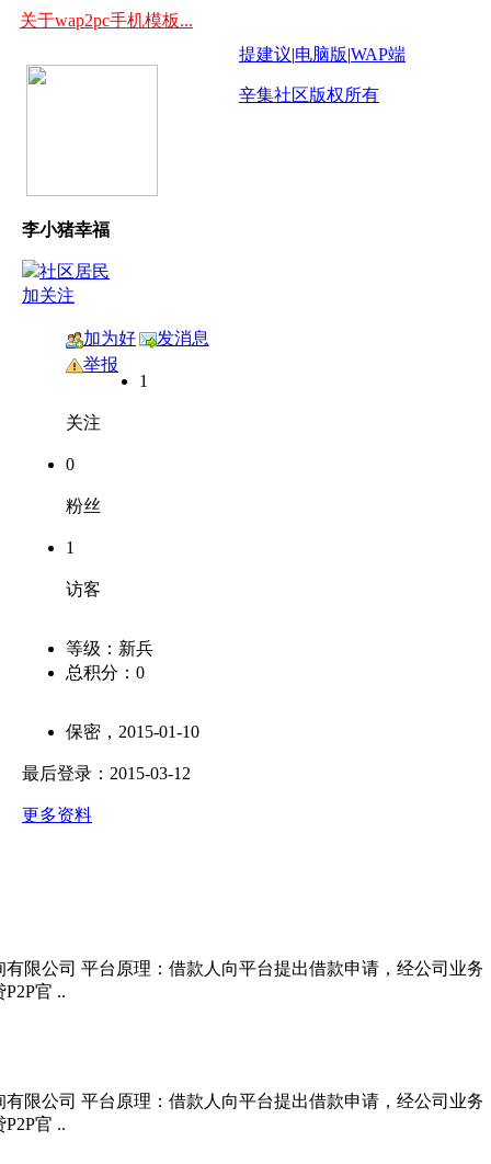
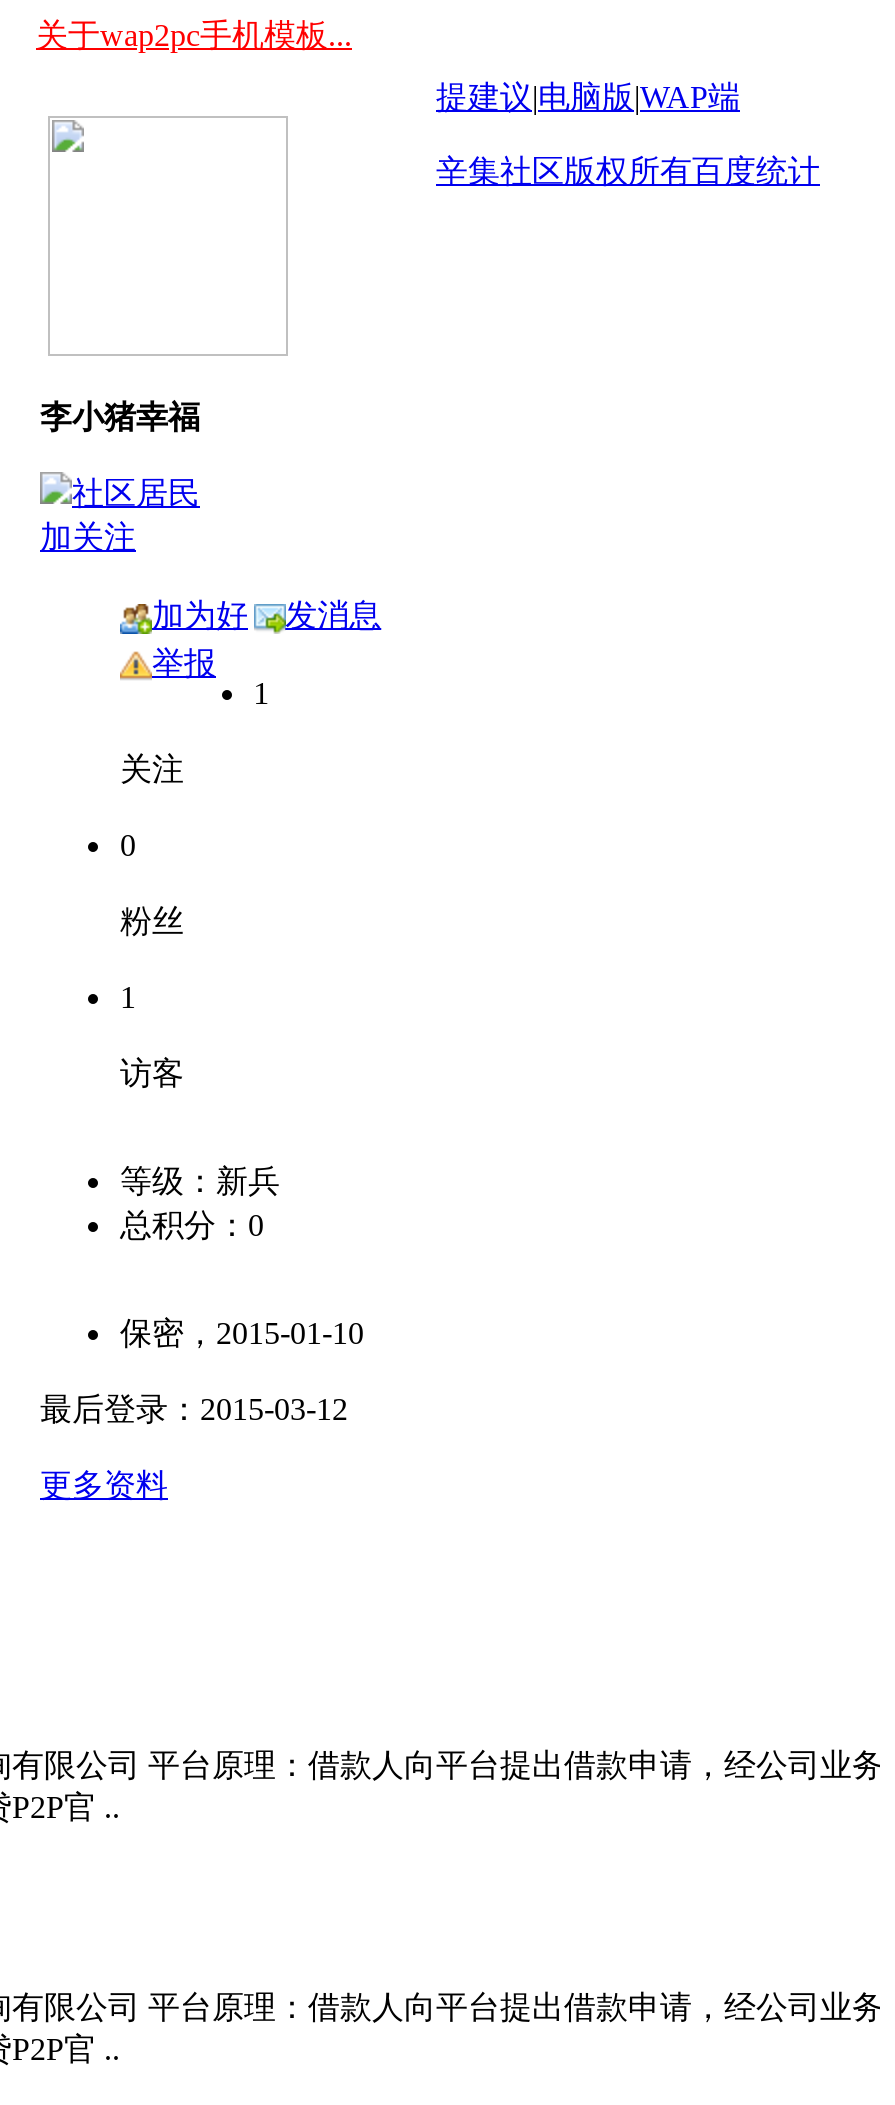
[239,85,379,104] 辛集社区版权所有 -> [436,154,820,188] 辛集社区版权所有百度统计

